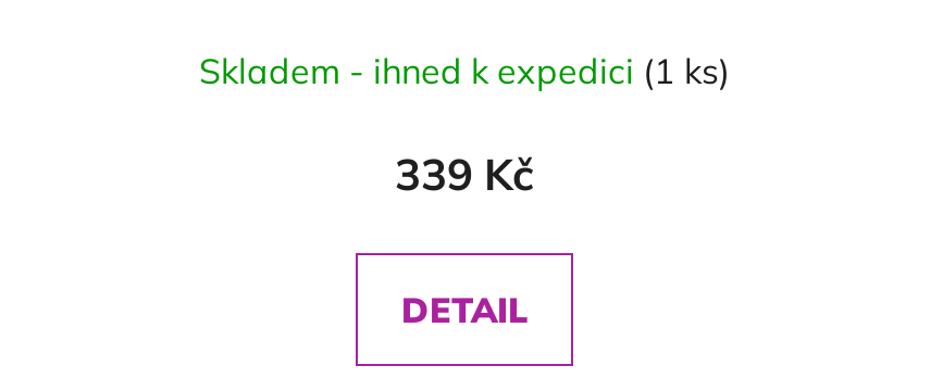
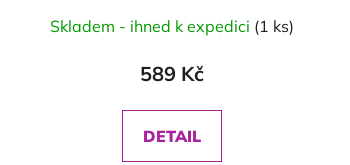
[395,147,534,201] 339 Kč -> [140,61,204,86] 589 Kč

